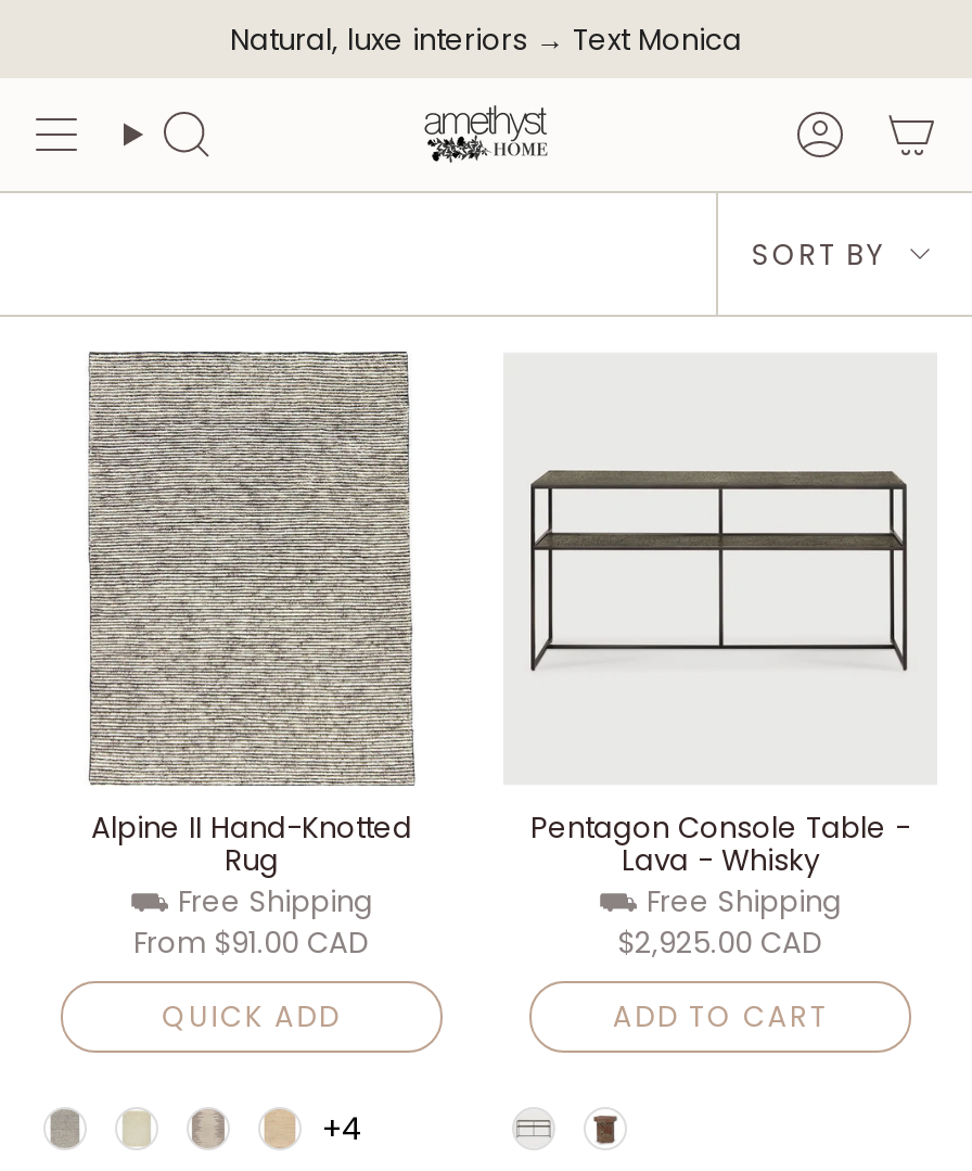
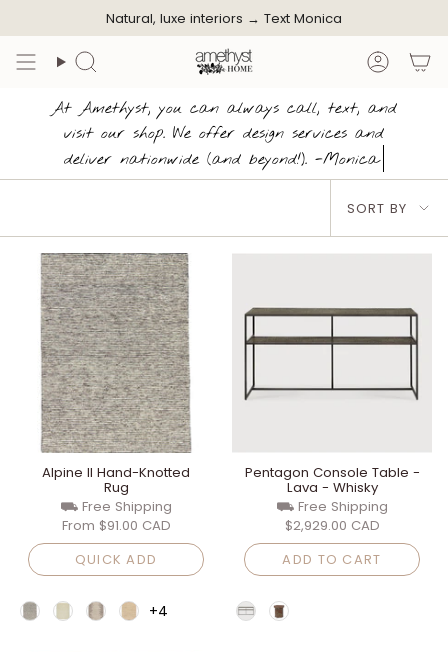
none -> [51,98,397,170] At Amethyst, you can always call, text, and | visit our shop. We offer design services and | deliver nationwide (and beyond!). -Monica
[617,922,823,964] $2,925.00 CAD -> [284,516,379,535] $2,929.00 CAD

